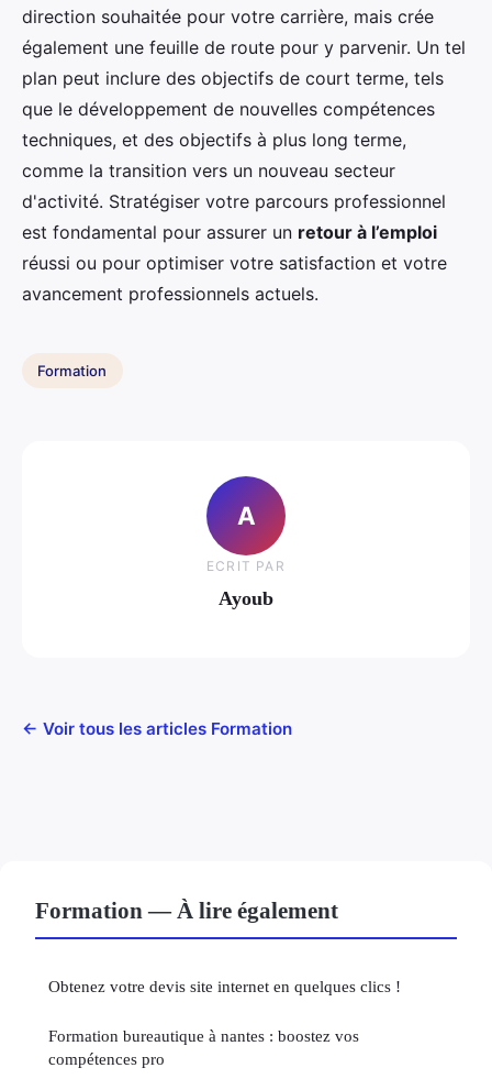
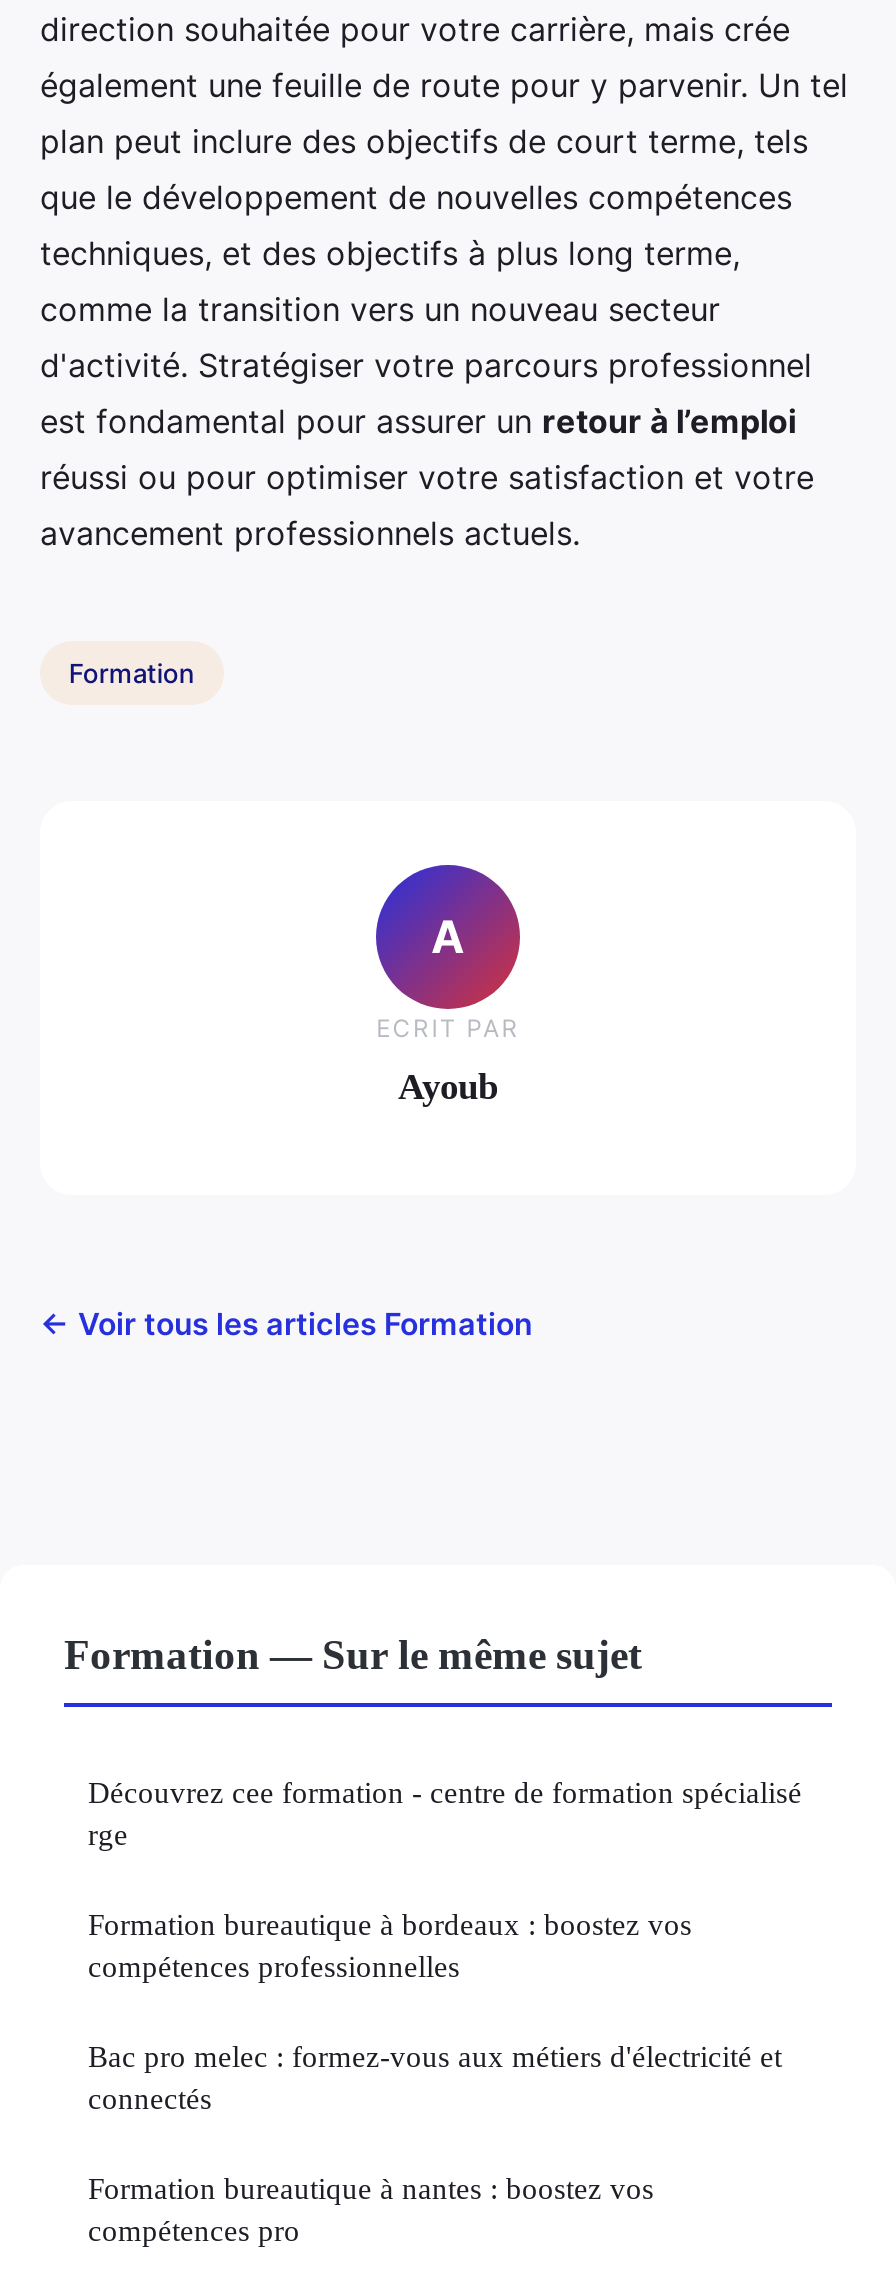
[35,898,401,995] Formation — À lire également | Obtenez votre devis site internet en quelques clics ! -> [64,1631,802,2115] Formation — Sur le même sujet | Découvrez cee formation - centre de formation spécialisé | rge | Formation bureautique à bordeaux : boostez vos | compétences professionnelles | Bac pro melec : formez-vous aux métiers d'électricité et | connectés

